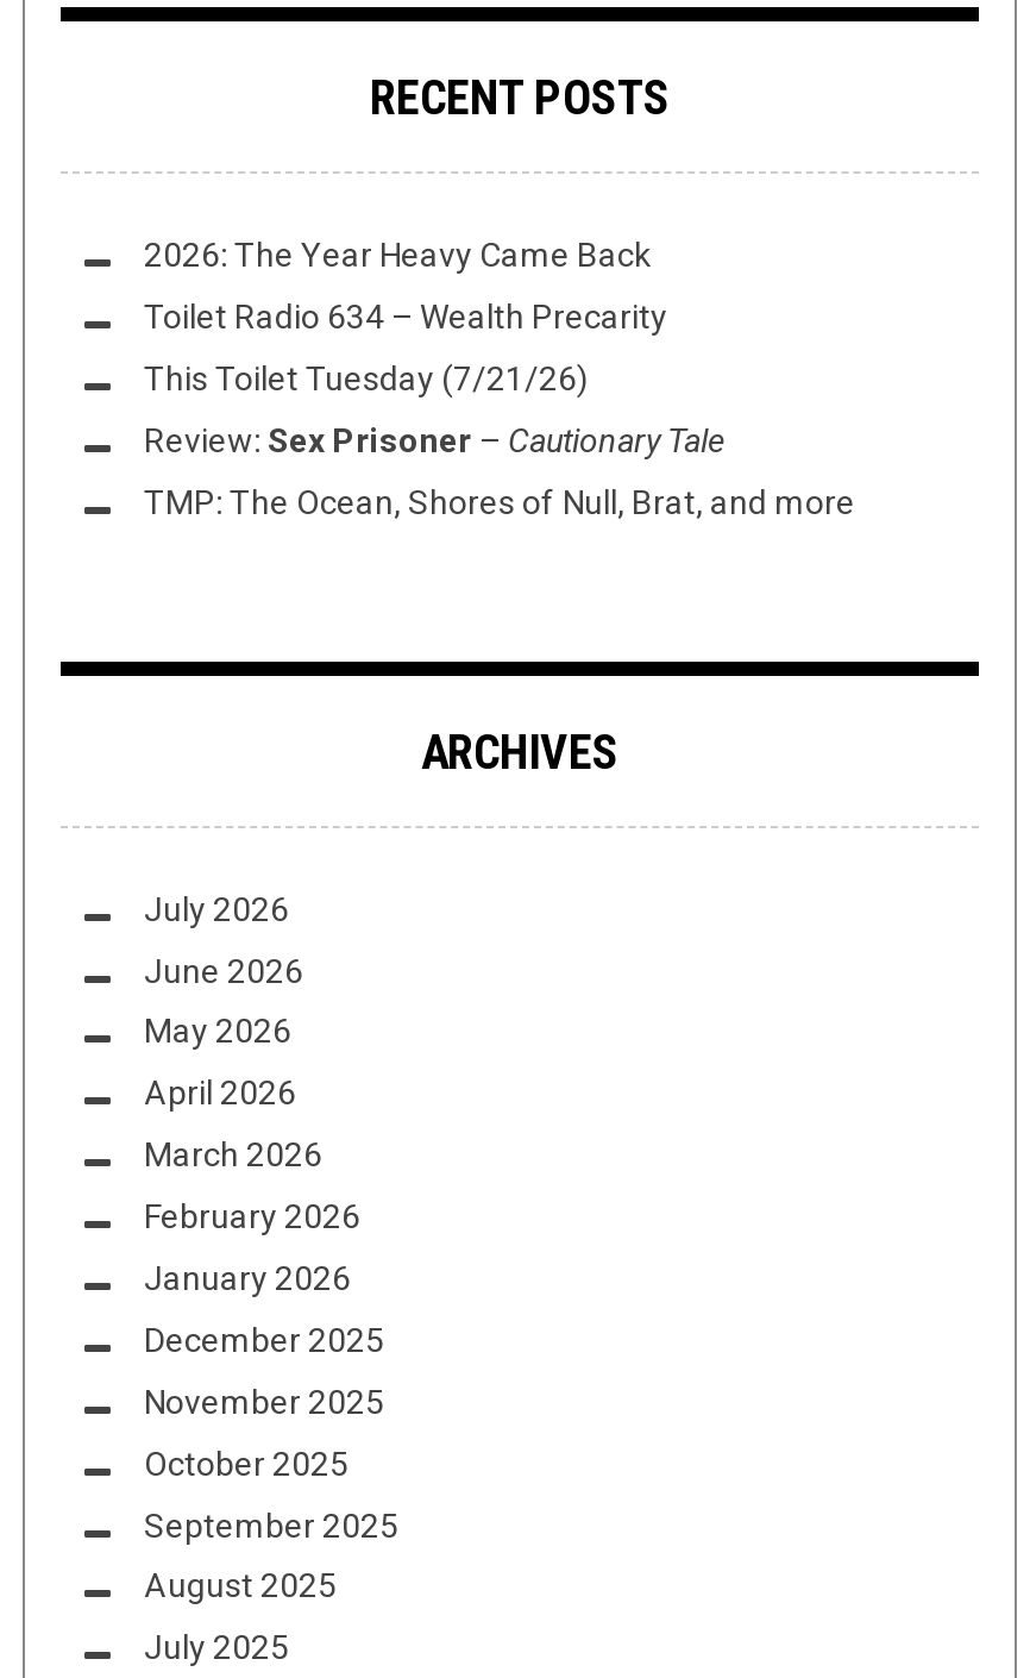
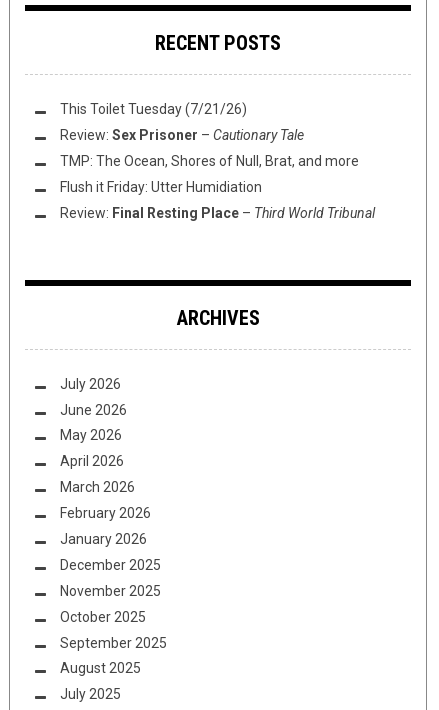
[144,236,667,336] 2026: The Year Heavy Came Back | Toilet Radio 634 – Wealth Precarity -> none
moved [144,359,855,521] -> [60,101,359,169]: This Toilet Tuesday (7/21/26) | Review: Sex Prisoner – Cautionary Tale | TMP: The Ocean, Shores of Null, Brat, and more
none -> [60,179,375,221] Flush it Friday: Utter Humidiation | Review: Final Resting Place – Third World Tribunal

